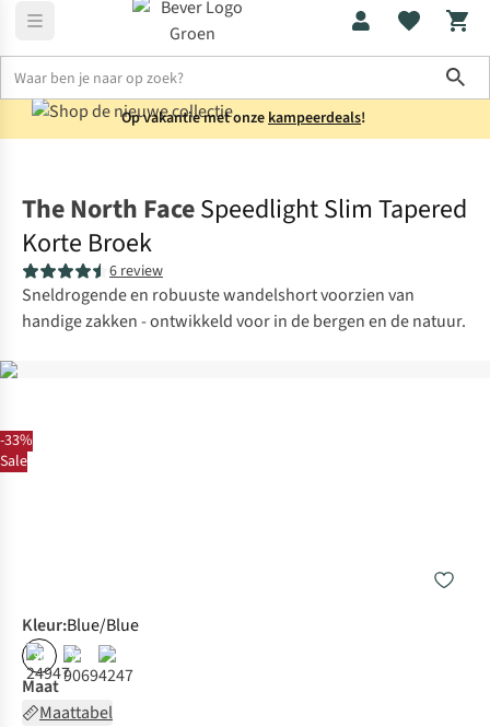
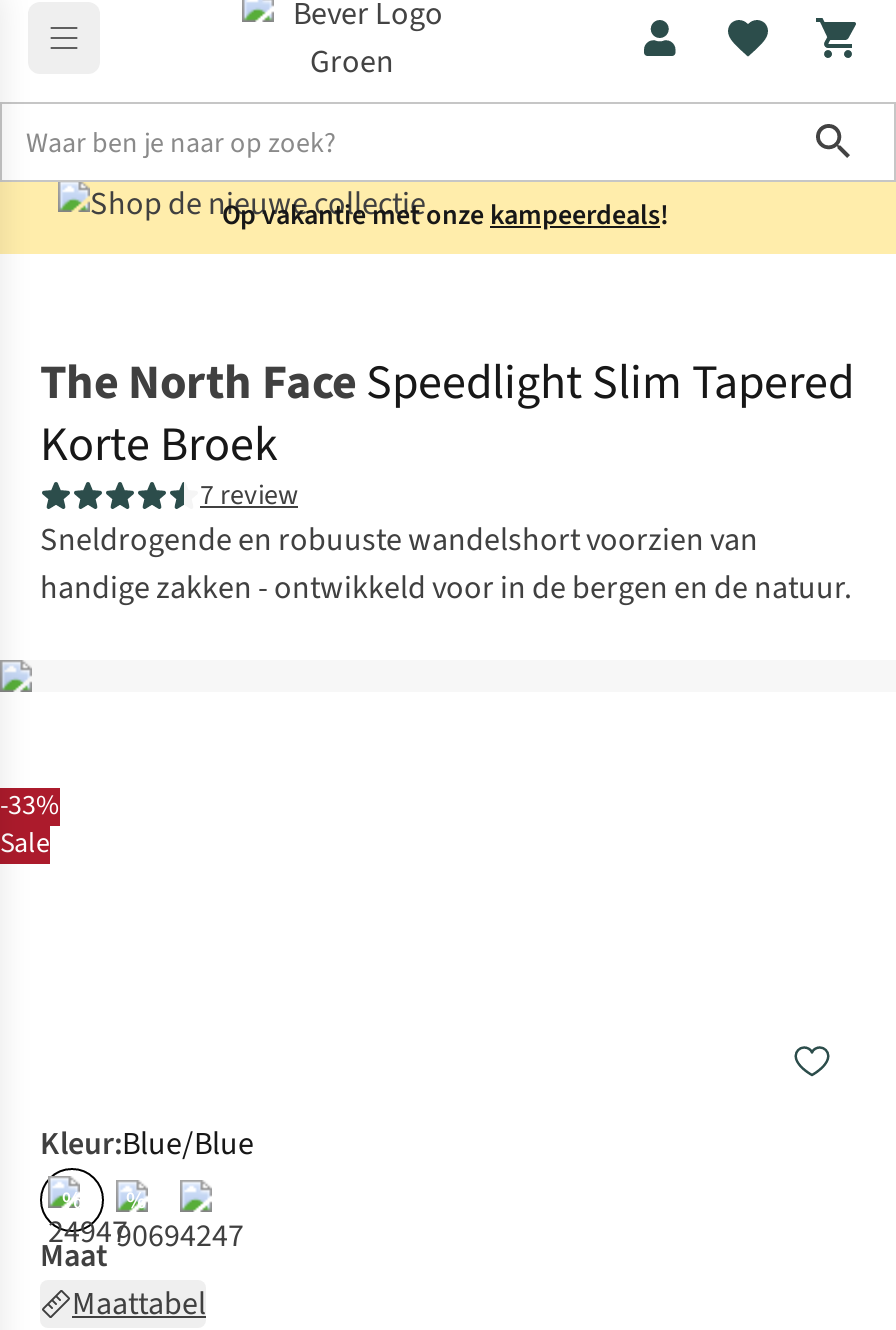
[109,260,163,282] 6 review -> [200,476,298,516] 7 review

